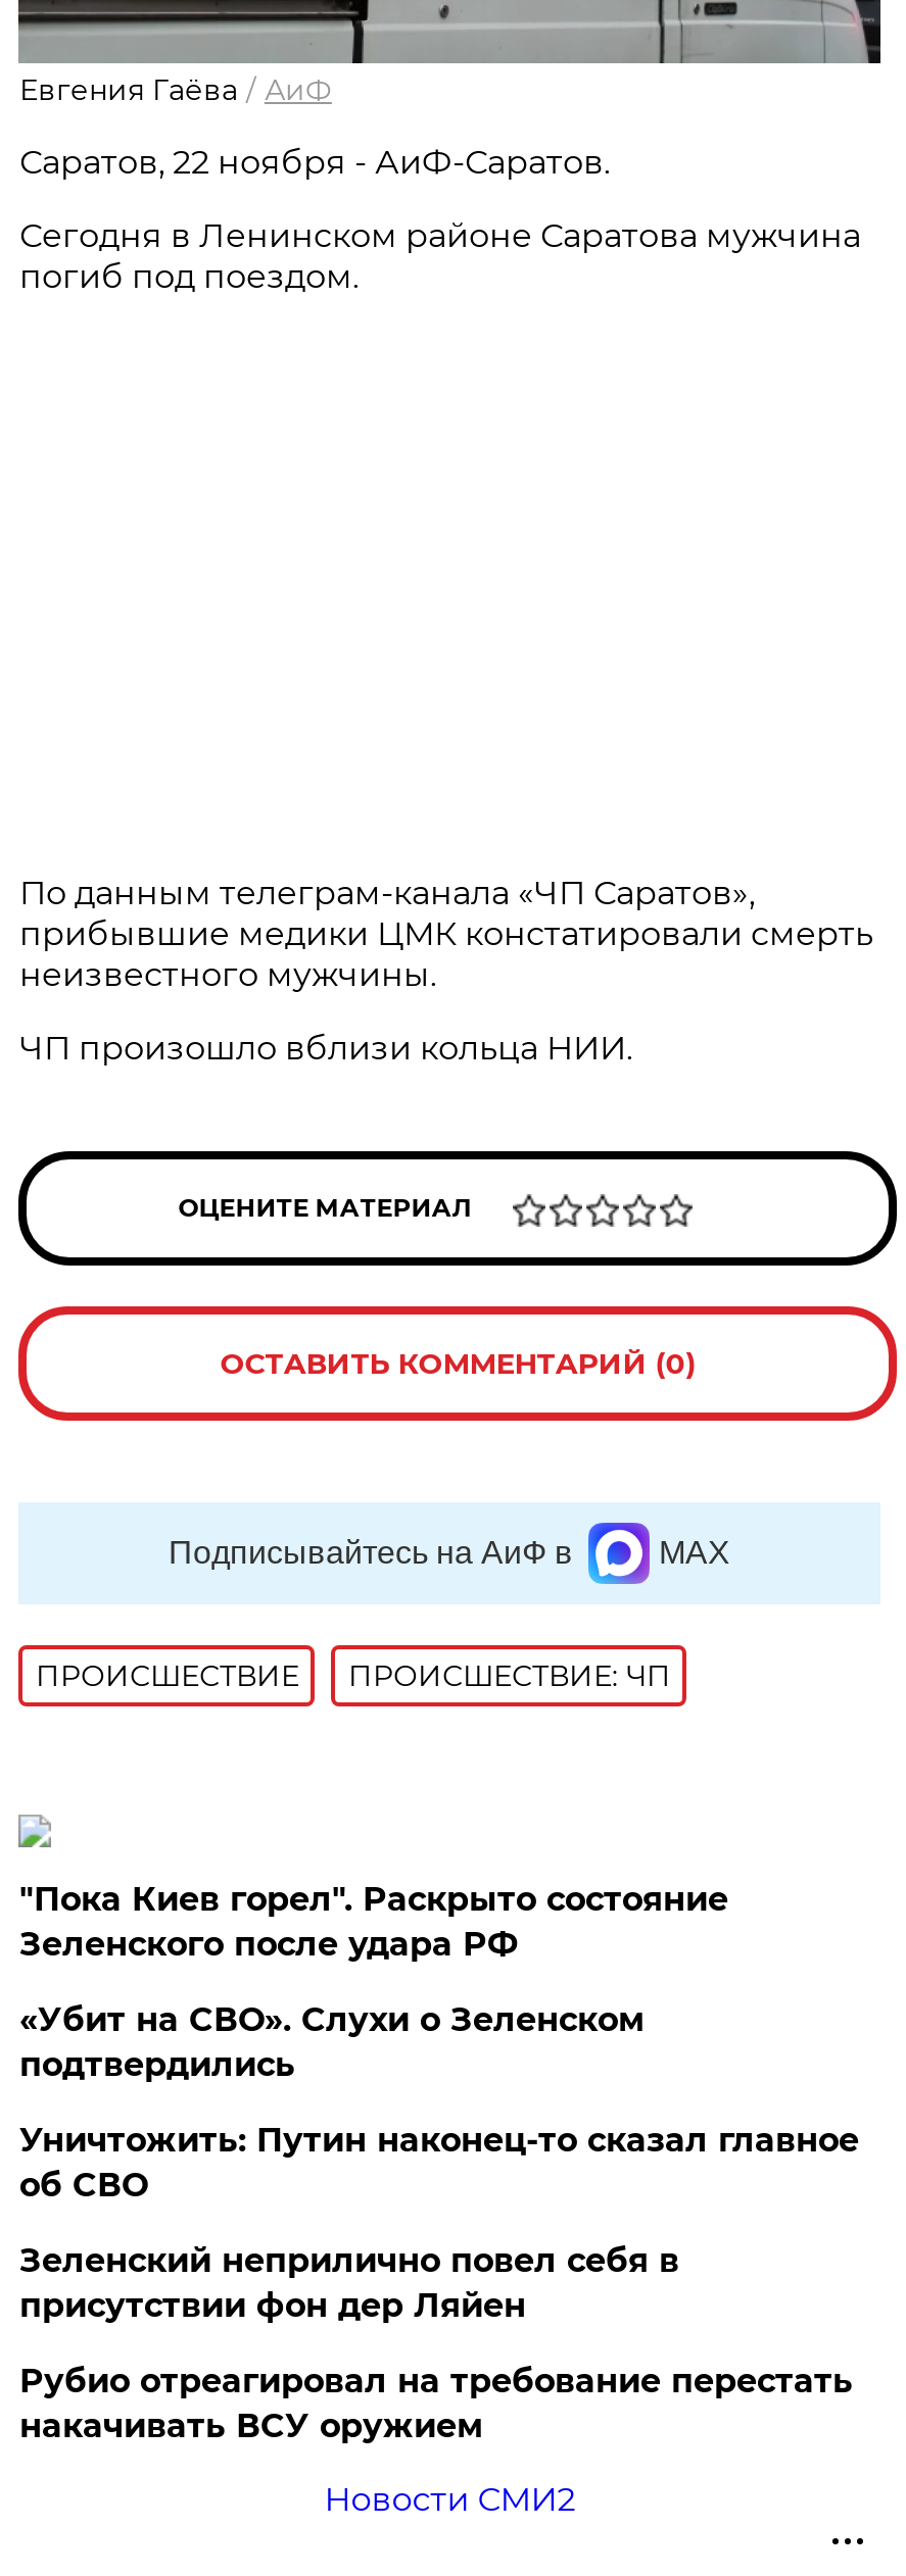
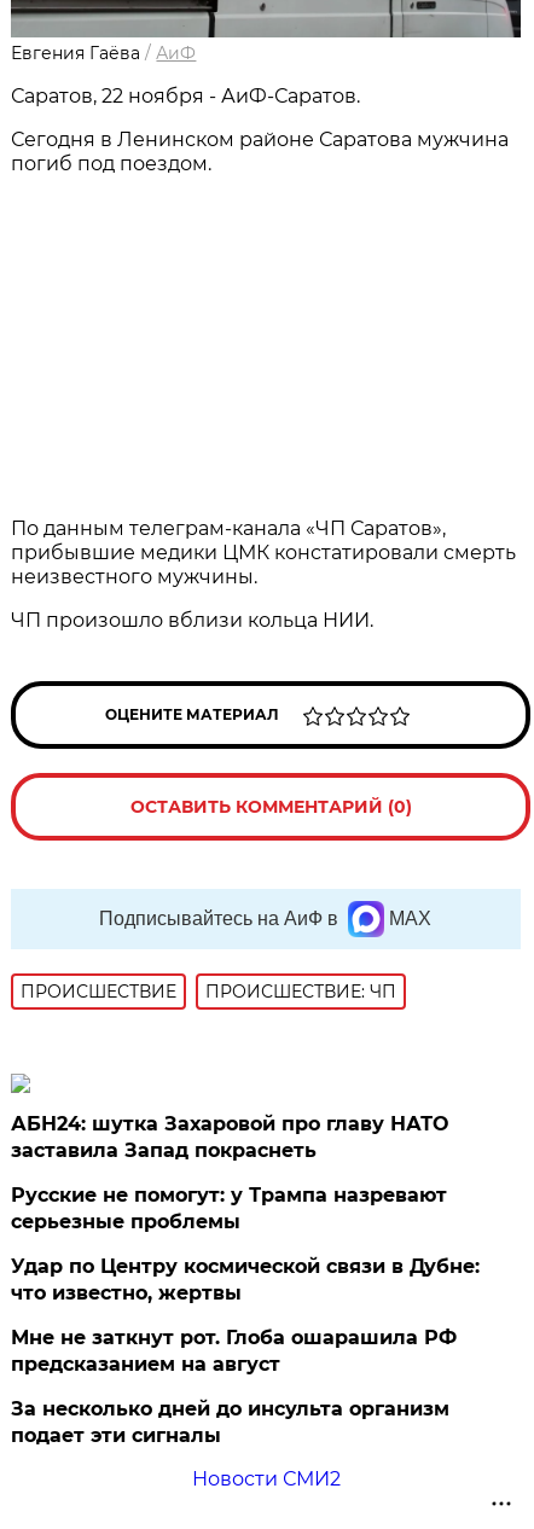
[19,1880,728,1964] "Пока Киев горел". Раскрыто состояние | Зеленского после удара РФ -> [11,1112,449,1162] АБН24: шутка Захаровой про главу НАТО | заставила Запад покраснеть
[19,2000,644,2084] «Убит на СВО». Слухи о Зеленском | подтвердились -> [11,1184,447,1233] Русские не помогут: у Трампа назревают | серьезные проблемы
[19,2121,859,2205] Уничтожить: Путин наконец-то сказал главное | об СВО -> [11,1255,480,1304] Удар по Центру космической связи в Дубне: | что известно, жертвы
[19,2241,679,2325] Зеленский неприлично повел cебя в | присутствии фон дер Ляйен -> [11,1326,457,1376] Мне не заткнут рот. Глоба ошарашила РФ | предсказанием на август
[19,2362,853,2445] Рубио отреагировал на требование перестать | накачивать ВСУ оружием -> [11,1397,450,1447] За несколько дней до инсульта организм | подает эти сигналы

